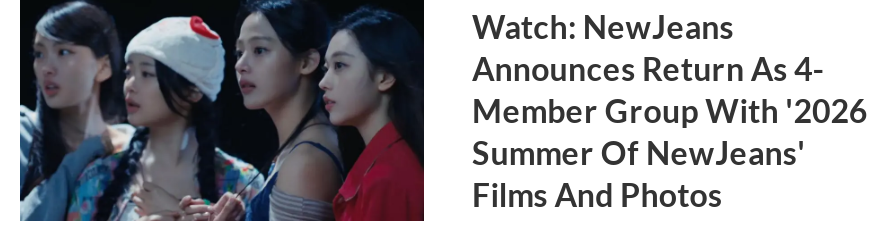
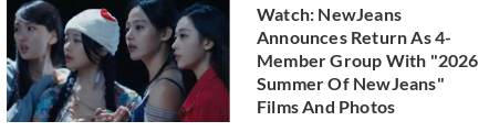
[472,90,867,128] Member Group With '2026 -> [257,50,479,71] Member Group With "2026
[472,132,806,170] Summer Of NewJeans' -> [257,73,445,94] Summer Of NewJeans"

